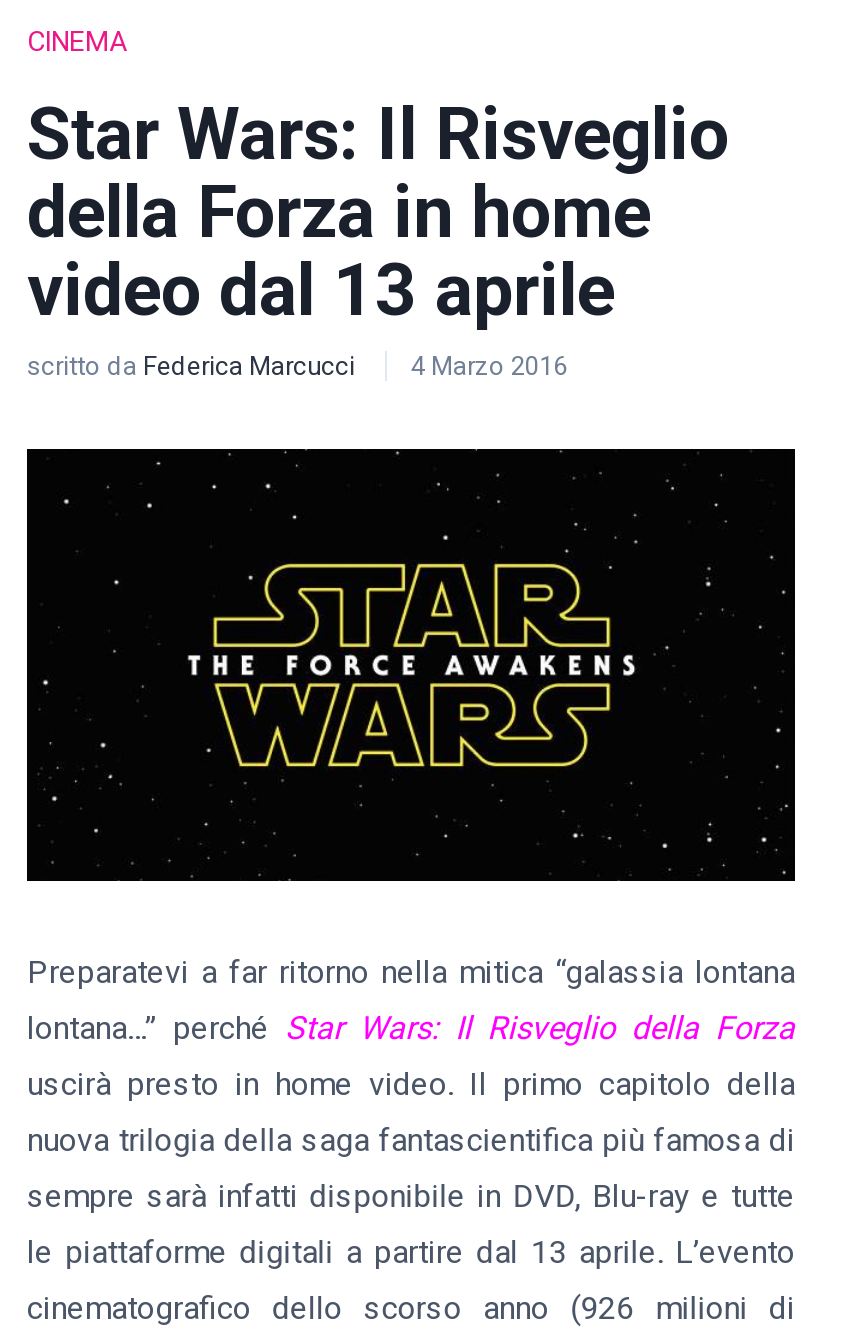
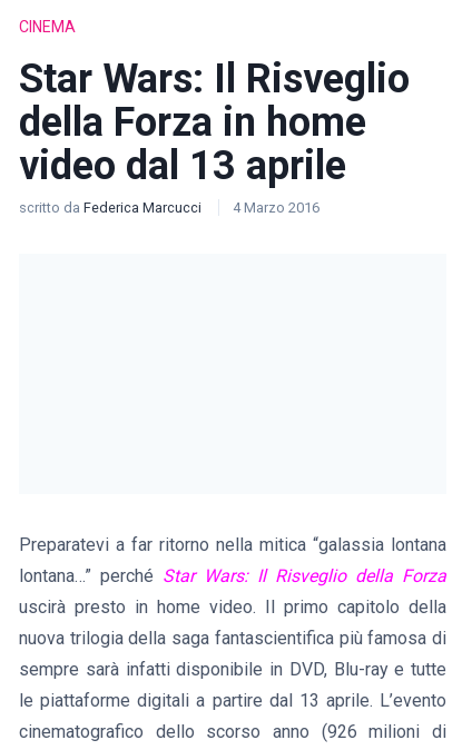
[25,447,797,883] [image] -> none

